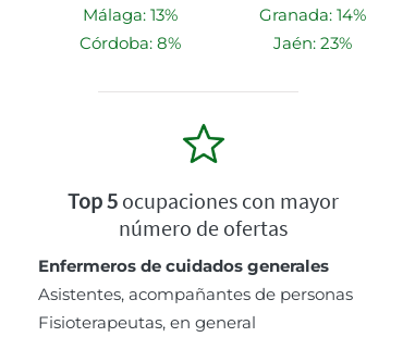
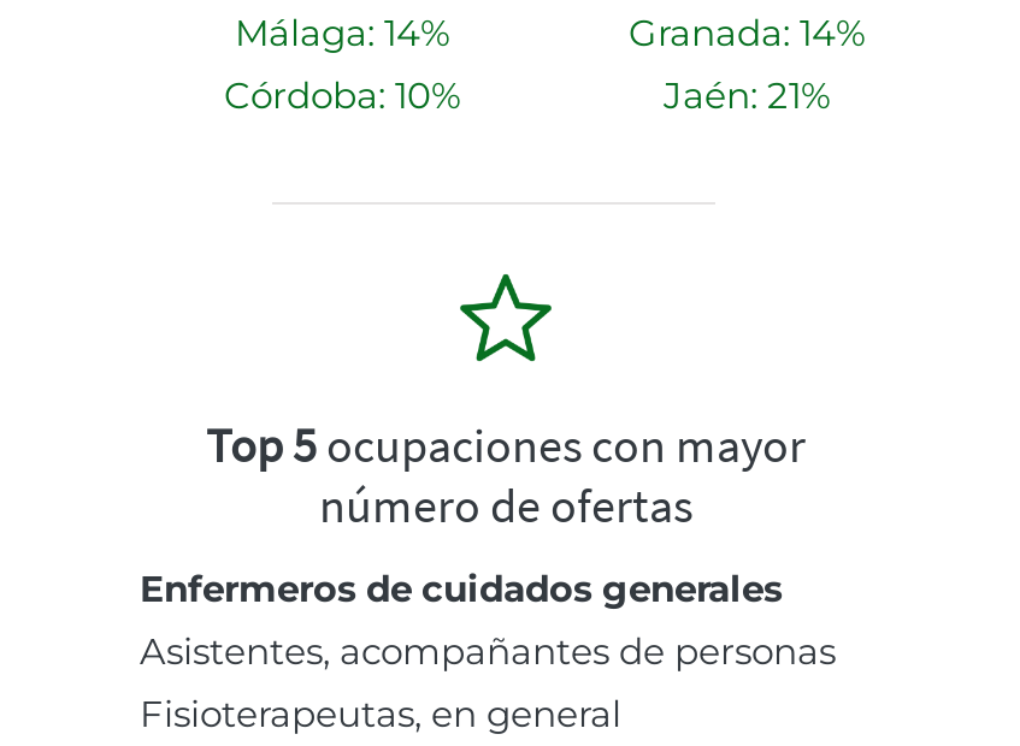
[82,4,177,25] Málaga: 13% -> [235,9,449,55] Málaga: 14%
[79,32,180,53] Córdoba: 8% -> [224,72,460,117] Córdoba: 10%
[273,32,352,53] Jaén: 23% -> [664,72,830,117] Jaén: 21%

